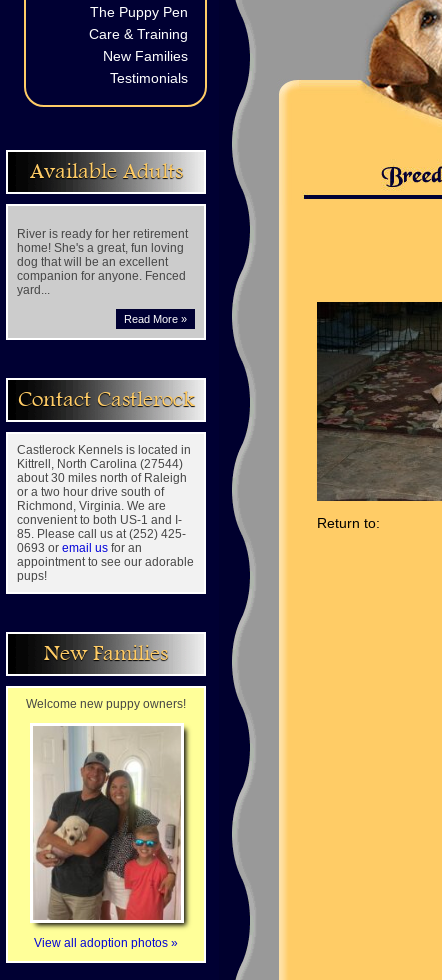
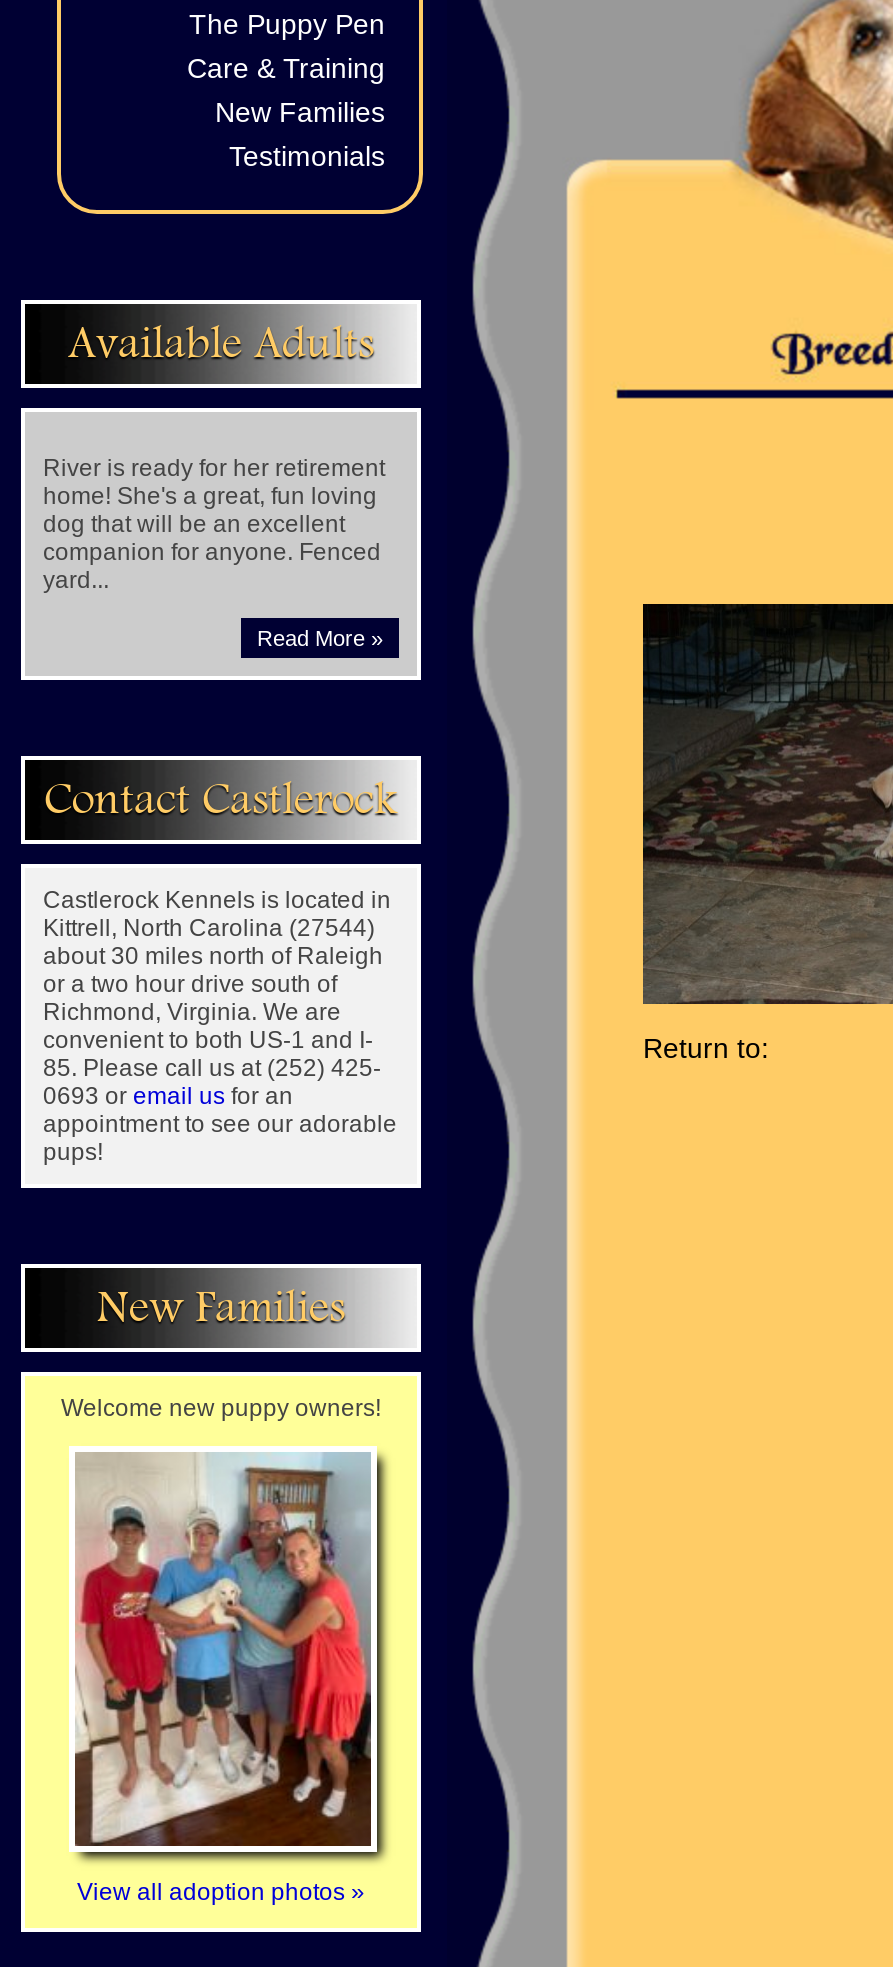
[34,726,181,920] [image] -> [75,1454,373,1854] [image]

